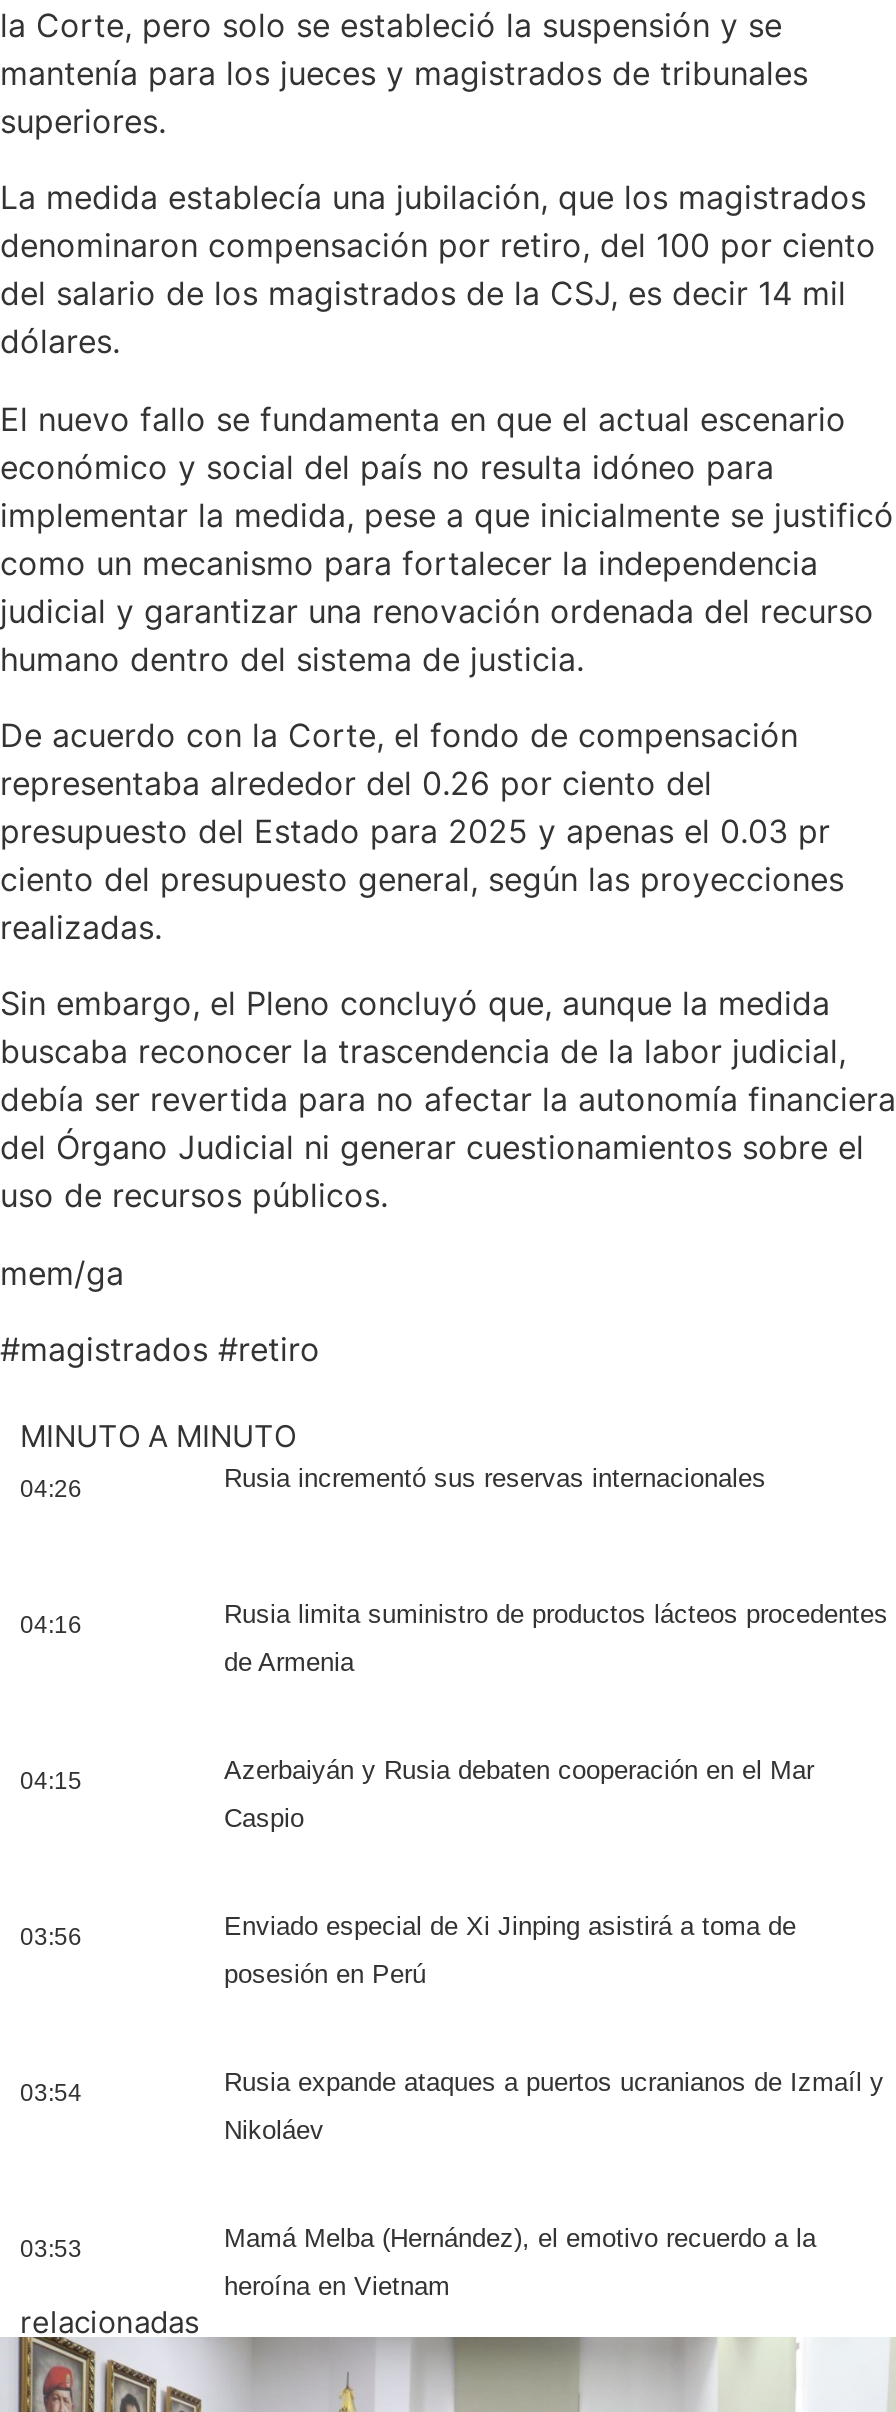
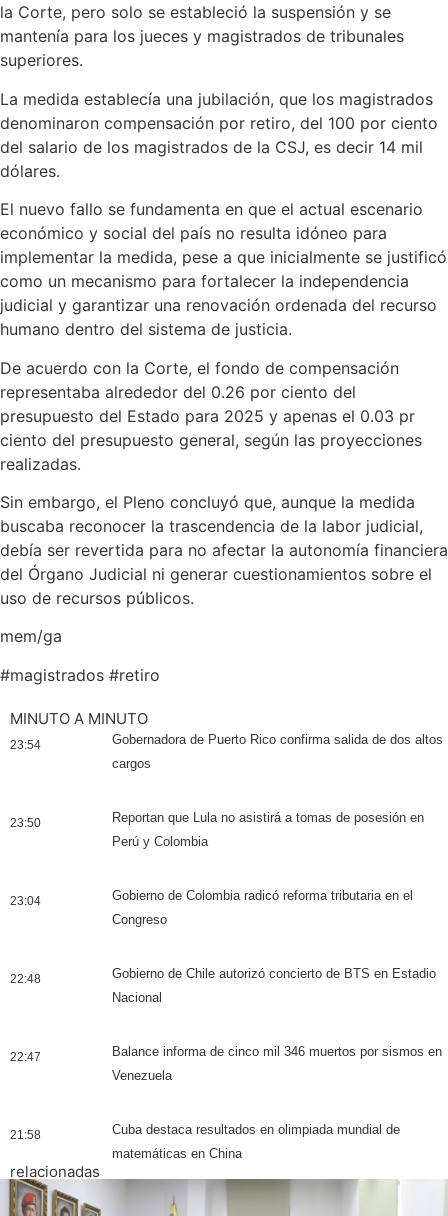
[20,1464,766,1504] 04:26 | Rusia incrementó sus reservas internacionales -> [10,732,443,771] 23:54 | Gobernadora de Puerto Rico confirma salida de dos altos | cargos
[20,1600,888,1678] 04:16 | Rusia limita suministro de productos lácteos procedentes | de Armenia -> [10,810,424,849] 23:50 | Reportan que Lula no asistirá a tomas de posesión en | Perú y Colombia
[20,1756,814,1834] 04:15 | Azerbaiyán y Rusia debaten cooperación en el Mar | Caspio -> [10,888,413,927] 23:04 | Gobierno de Colombia radicó reforma tributaria en el | Congreso
[20,1912,796,1990] 03:56 | Enviado especial de Xi Jinping asistirá a toma de | posesión en Perú -> [10,966,436,1005] 22:48 | Gobierno de Chile autorizó concierto de BTS en Estadio | Nacional
[20,2068,884,2146] 03:54 | Rusia expande ataques a puertos ucranianos de Izmaíl y | Nikoláev -> [10,1044,442,1083] 22:47 | Balance informa de cinco mil 346 muertos por sismos en | Venezuela
[20,2224,816,2302] 03:53 | Mamá Melba (Hernández), el emotivo recuerdo a la | heroína en Vietnam -> [10,1122,400,1161] 21:58 | Cuba destaca resultados en olimpiada mundial de | matemáticas en China

